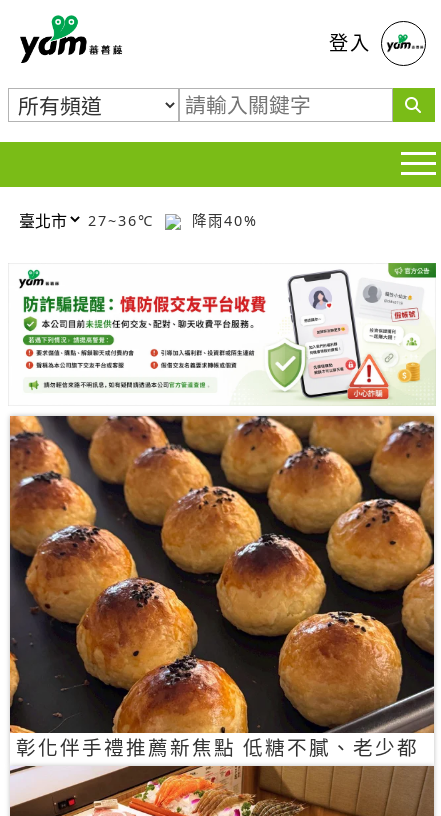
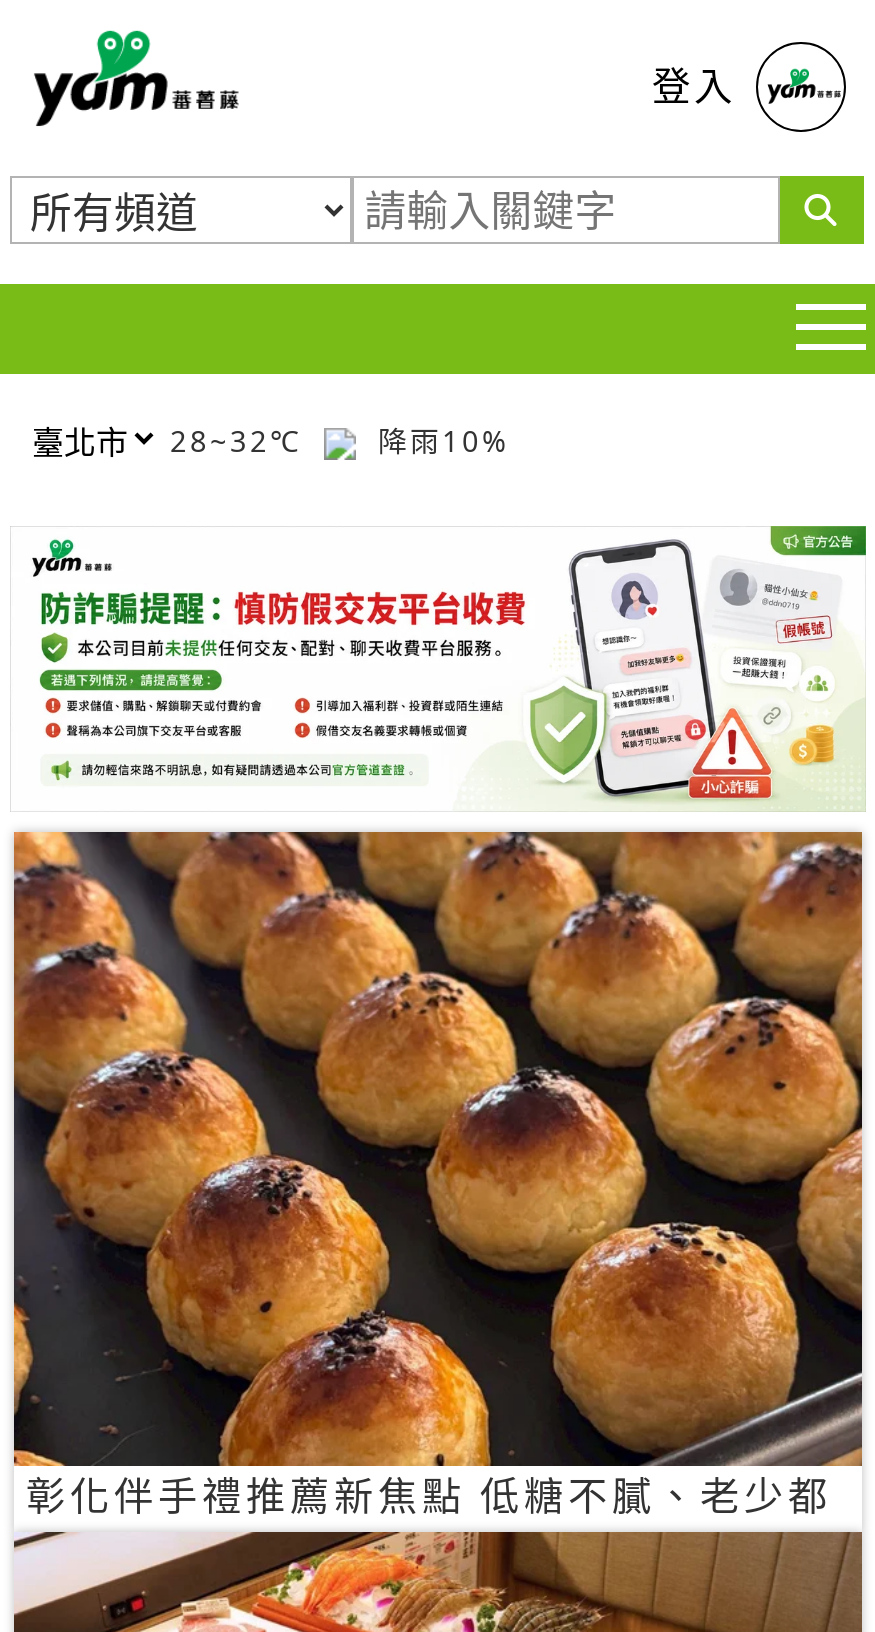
[88,210,160,229] 27~36℃ -> [170,421,314,459] 28~32℃
[186,210,258,229] 降雨40% -> [366,421,510,459] 降雨10%

